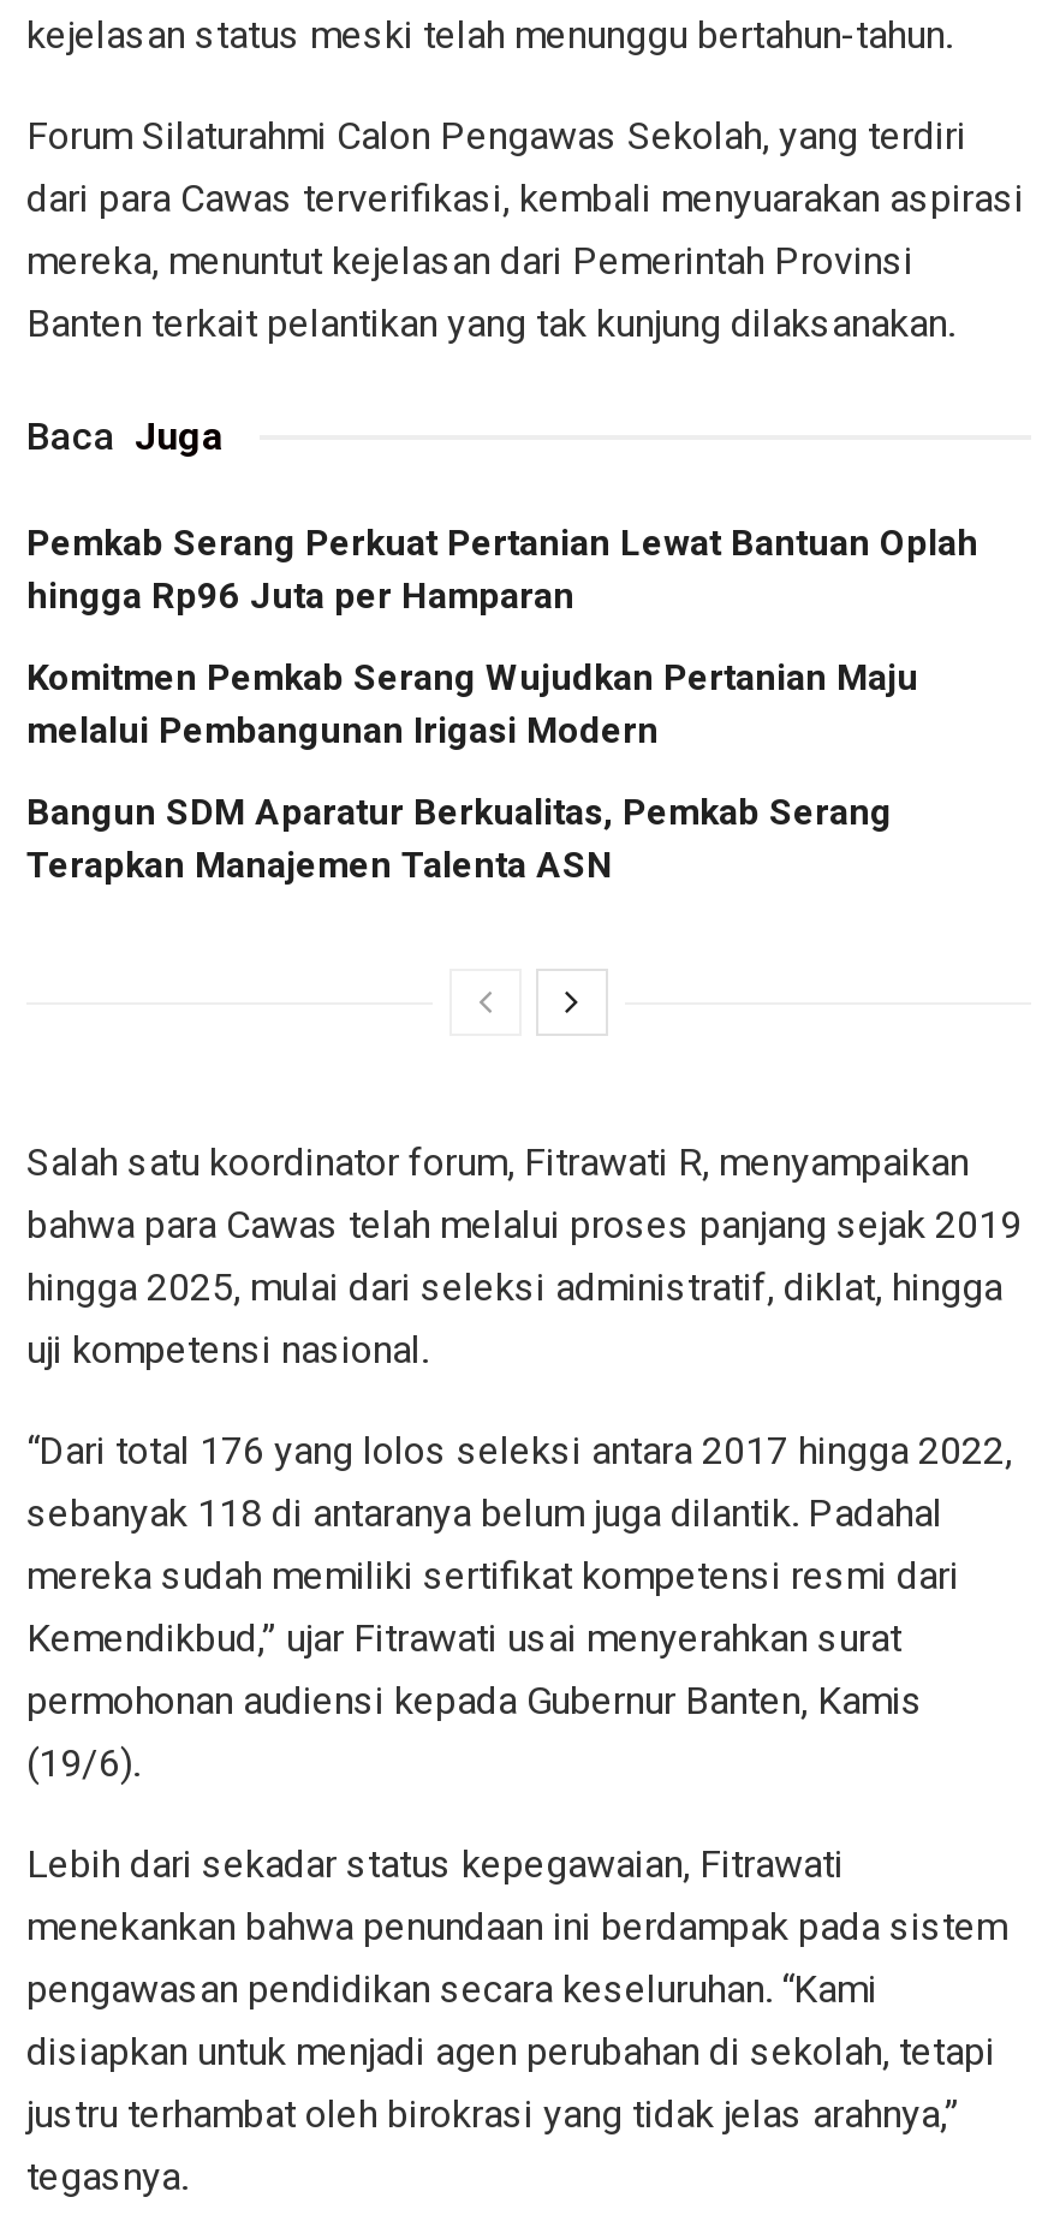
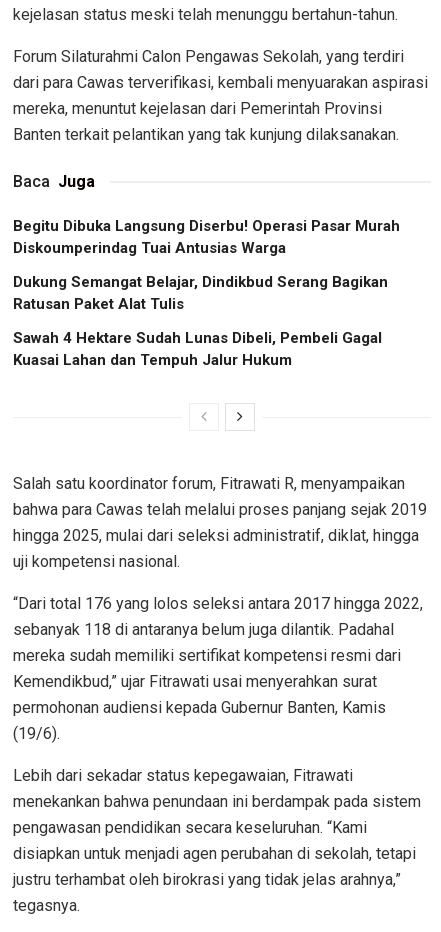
[26,521,978,617] Pemkab Serang Perkuat Pertanian Lewat Bantuan Oplah | hingga Rp96 Juta per Hamparan -> [13,217,400,257] Begitu Dibuka Langsung Diserbu! Operasi Pasar Murah | Diskoumperindag Tuai Antusias Warga
[26,656,918,752] Komitmen Pemkab Serang Wujudkan Pertanian Maju | melalui Pembangunan Irigasi Modern -> [13,273,388,313] Dukung Semangat Belajar, Dindikbud Serang Bagikan | Ratusan Paket Alat Tulis
[26,790,892,886] Bangun SDM Aparatur Berkualitas, Pemkab Serang | Terapkan Manajemen Talenta ASN -> [13,329,382,369] Sawah 4 Hektare Sudah Lunas Dibeli, Pembeli Gagal | Kuasai Lahan dan Tempuh Jalur Hukum

